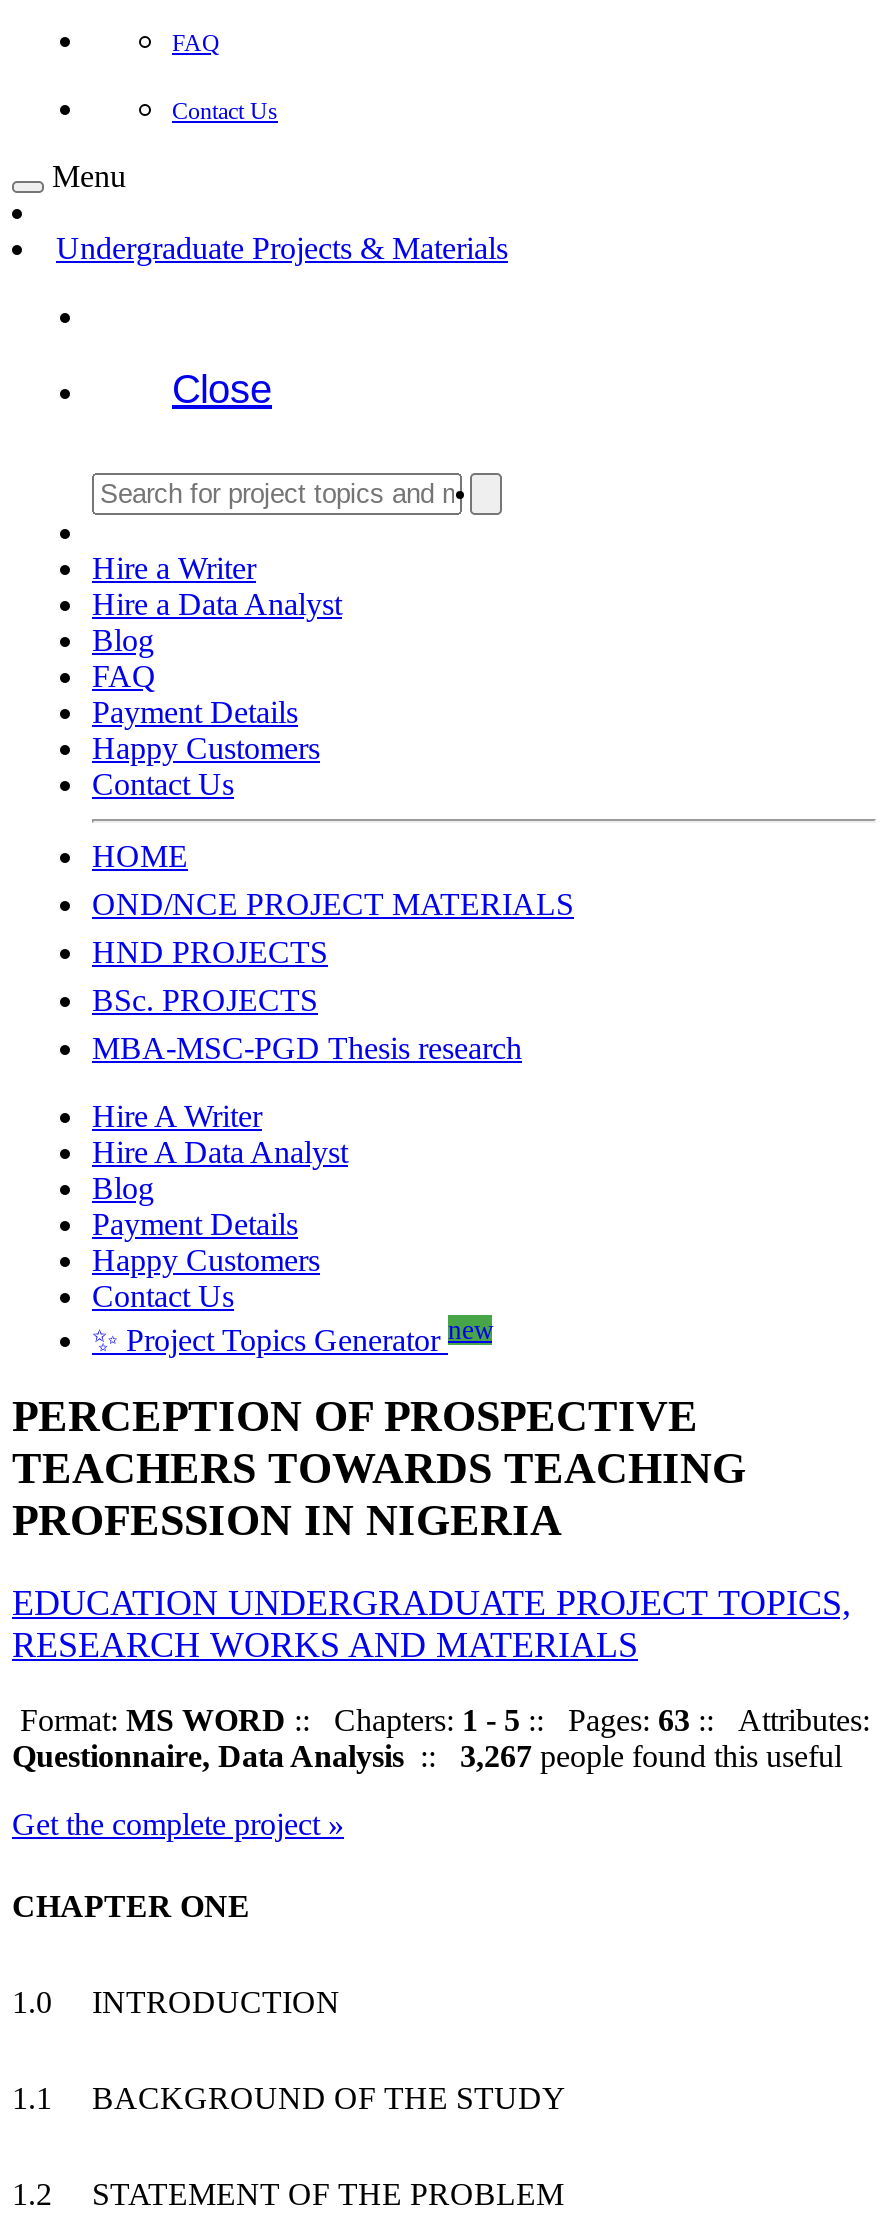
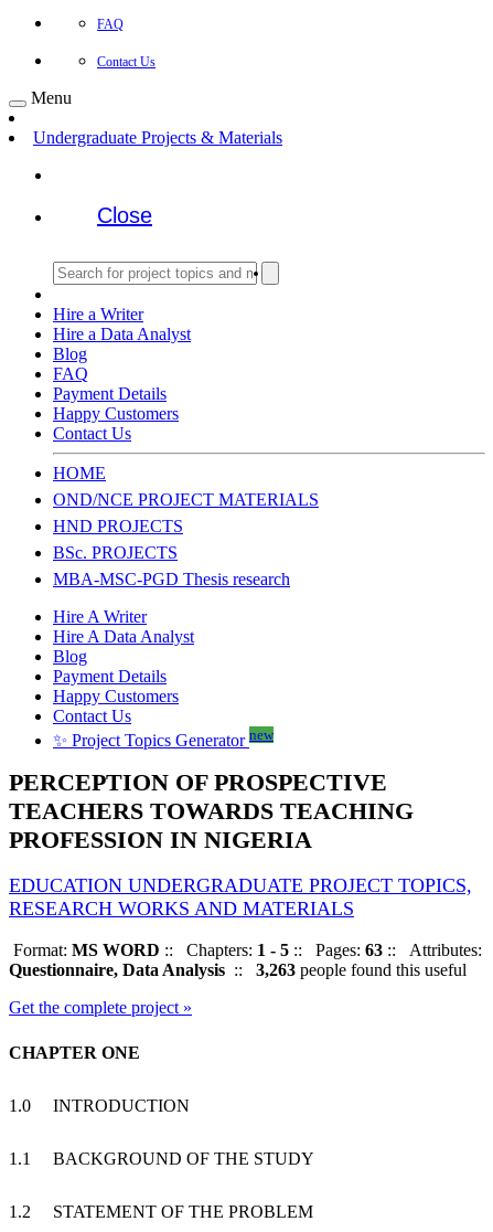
[12,1740,842,1774] Questionnaire, Data Analysis:: 3,267 people found this useful -> [9,961,467,980] Questionnaire, Data Analysis:: 3,263 people found this useful

